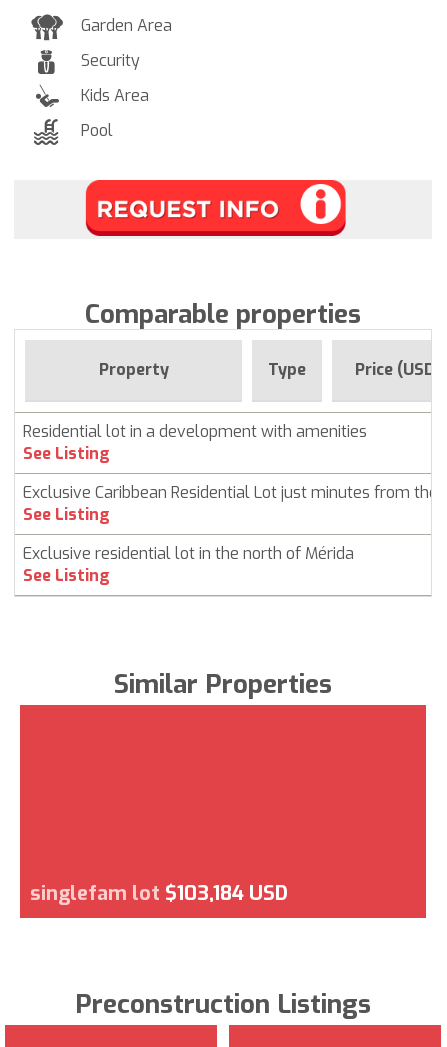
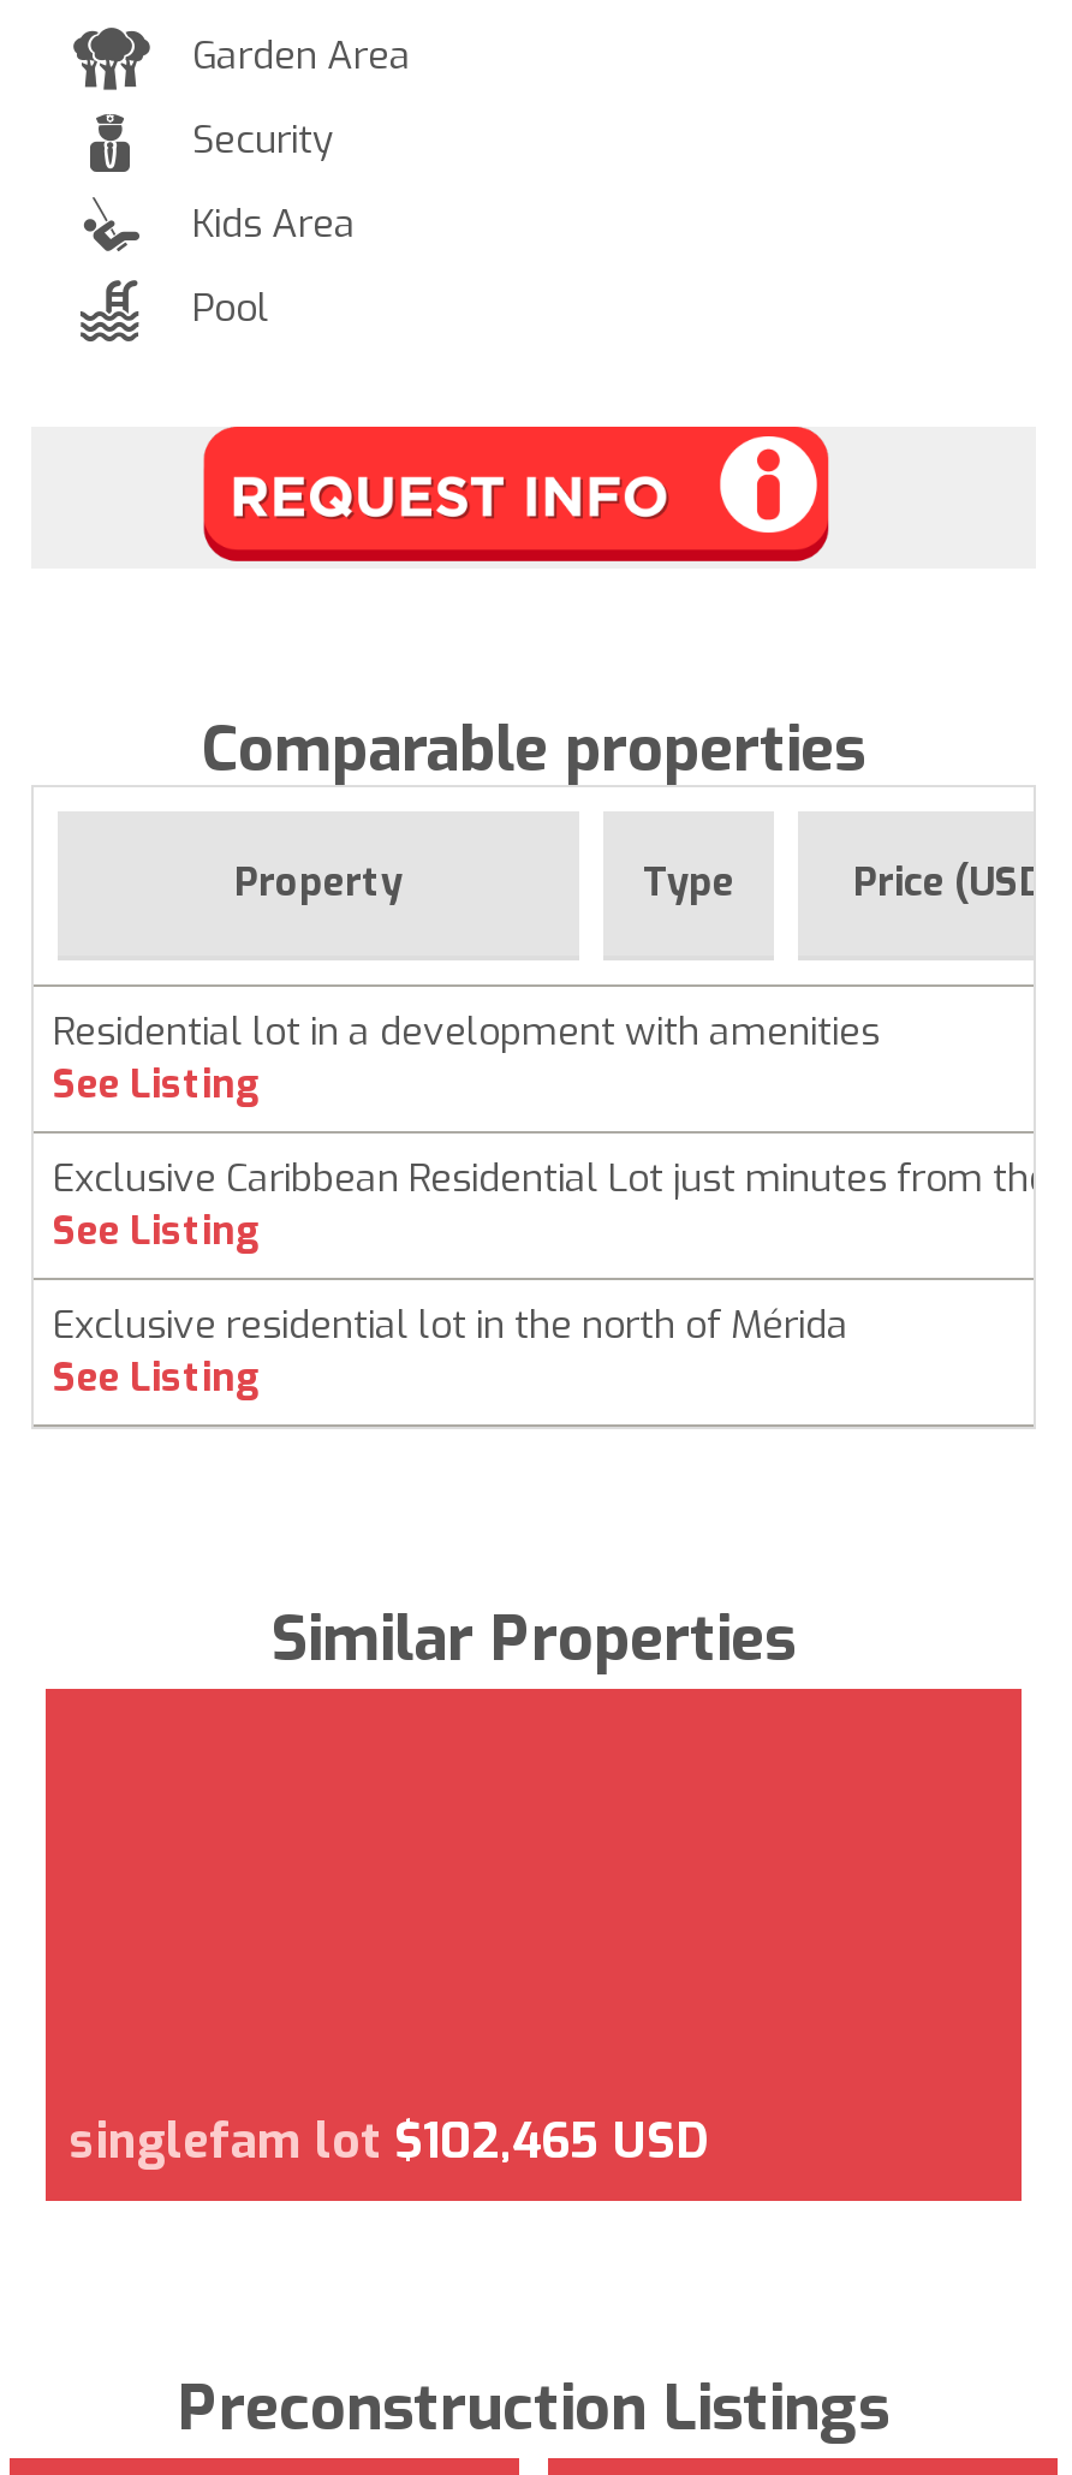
[30,879,288,906] singlefam lot $103,184 USD -> [70,2108,707,2173] singlefam lot $102,465 USD

